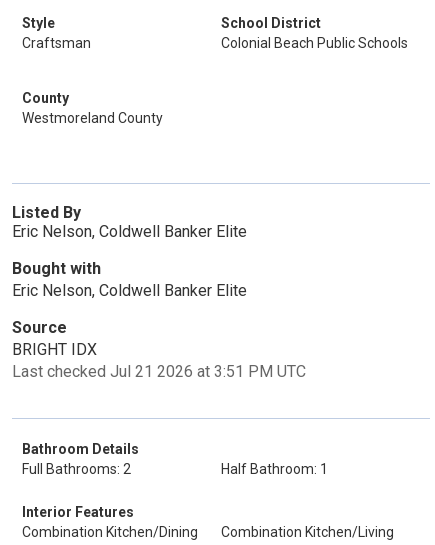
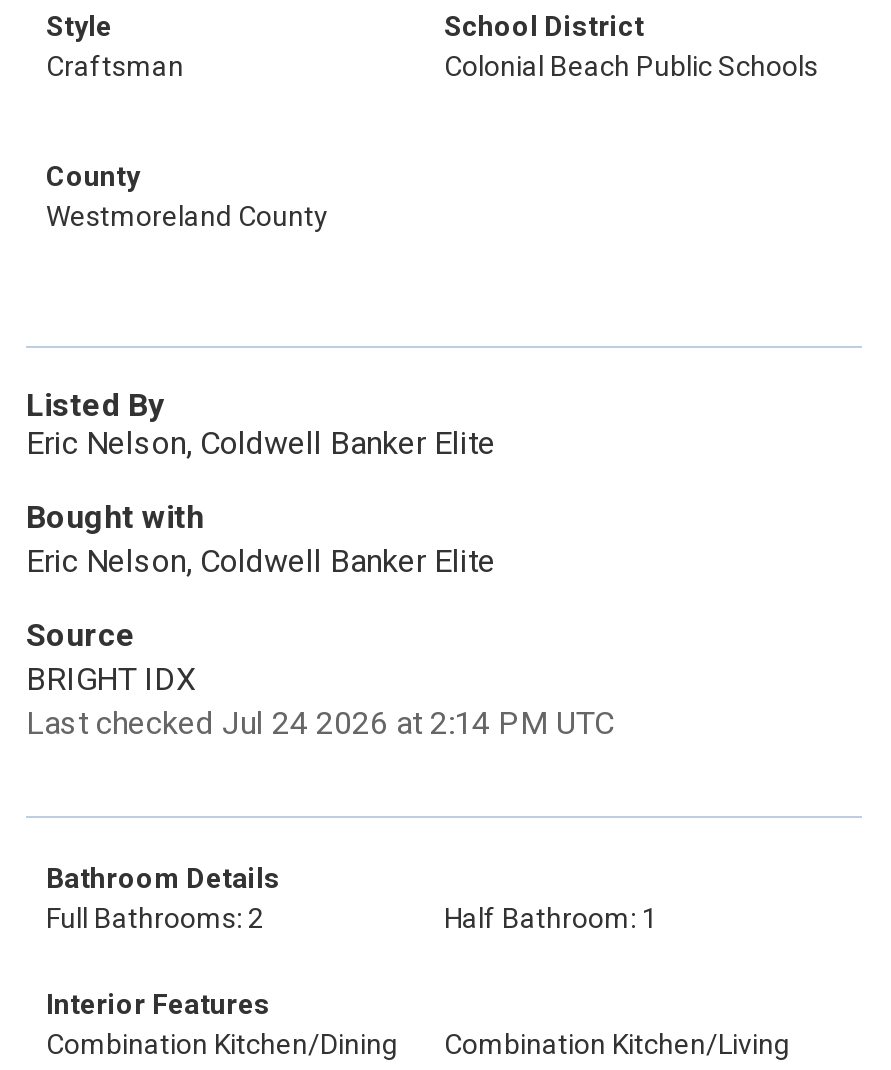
[12,362,306,381] Last checked Jul 21 2026 at 3:51 PM UTC -> [26,704,614,742] Last checked Jul 24 2026 at 2:14 PM UTC

